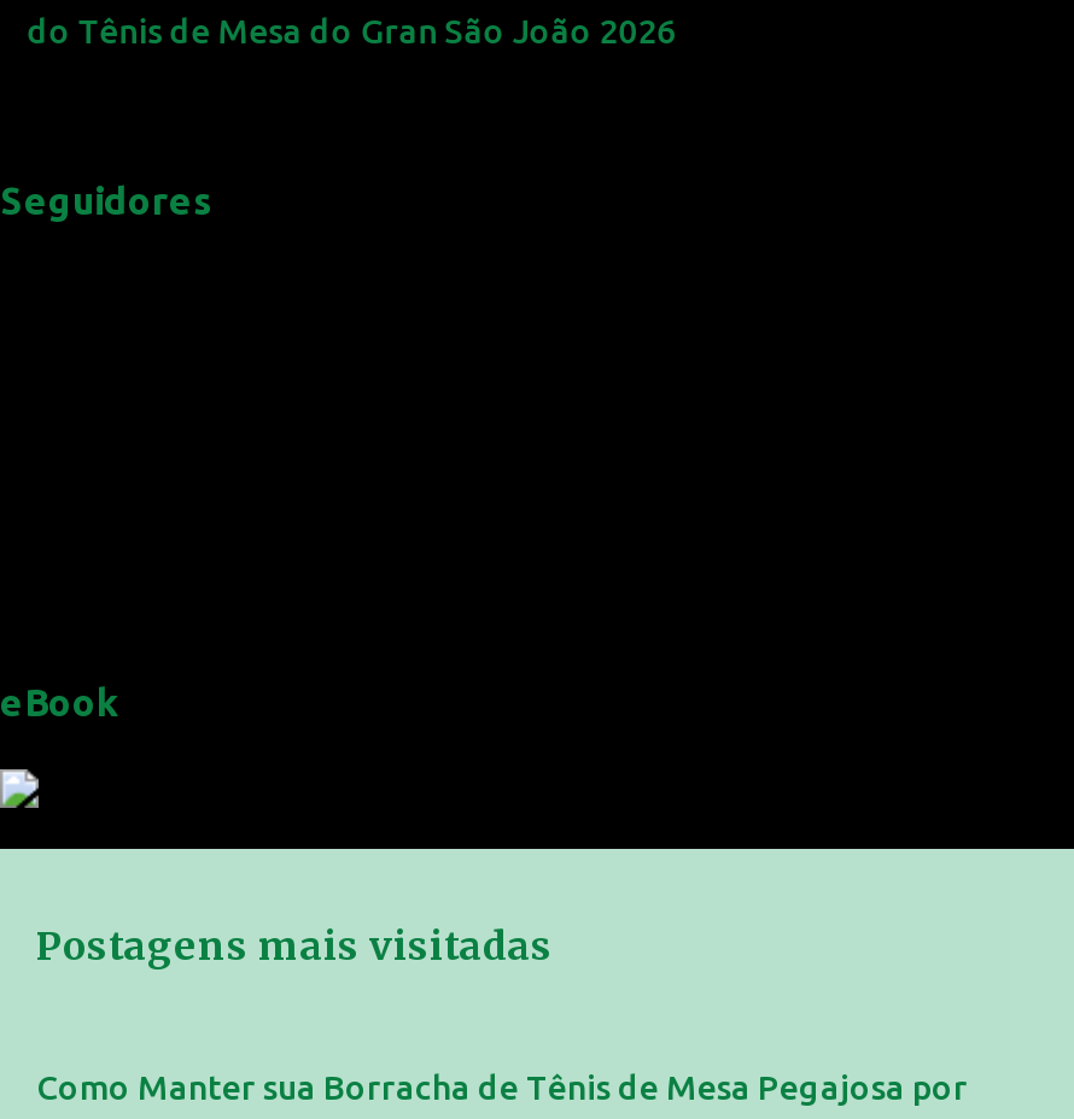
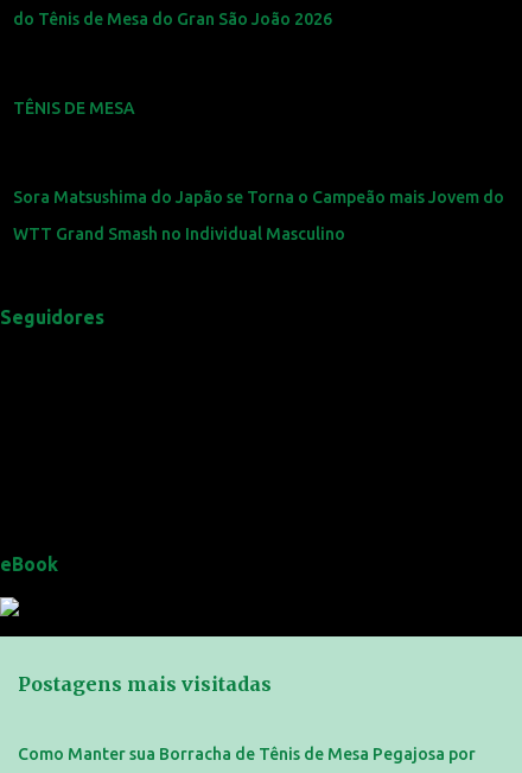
none -> [13,98,135,117] TÊNIS DE MESA
none -> [13,187,504,243] Sora Matsushima do Japão se Torna o Campeão mais Jovem do | WTT Grand Smash no Individual Masculino

